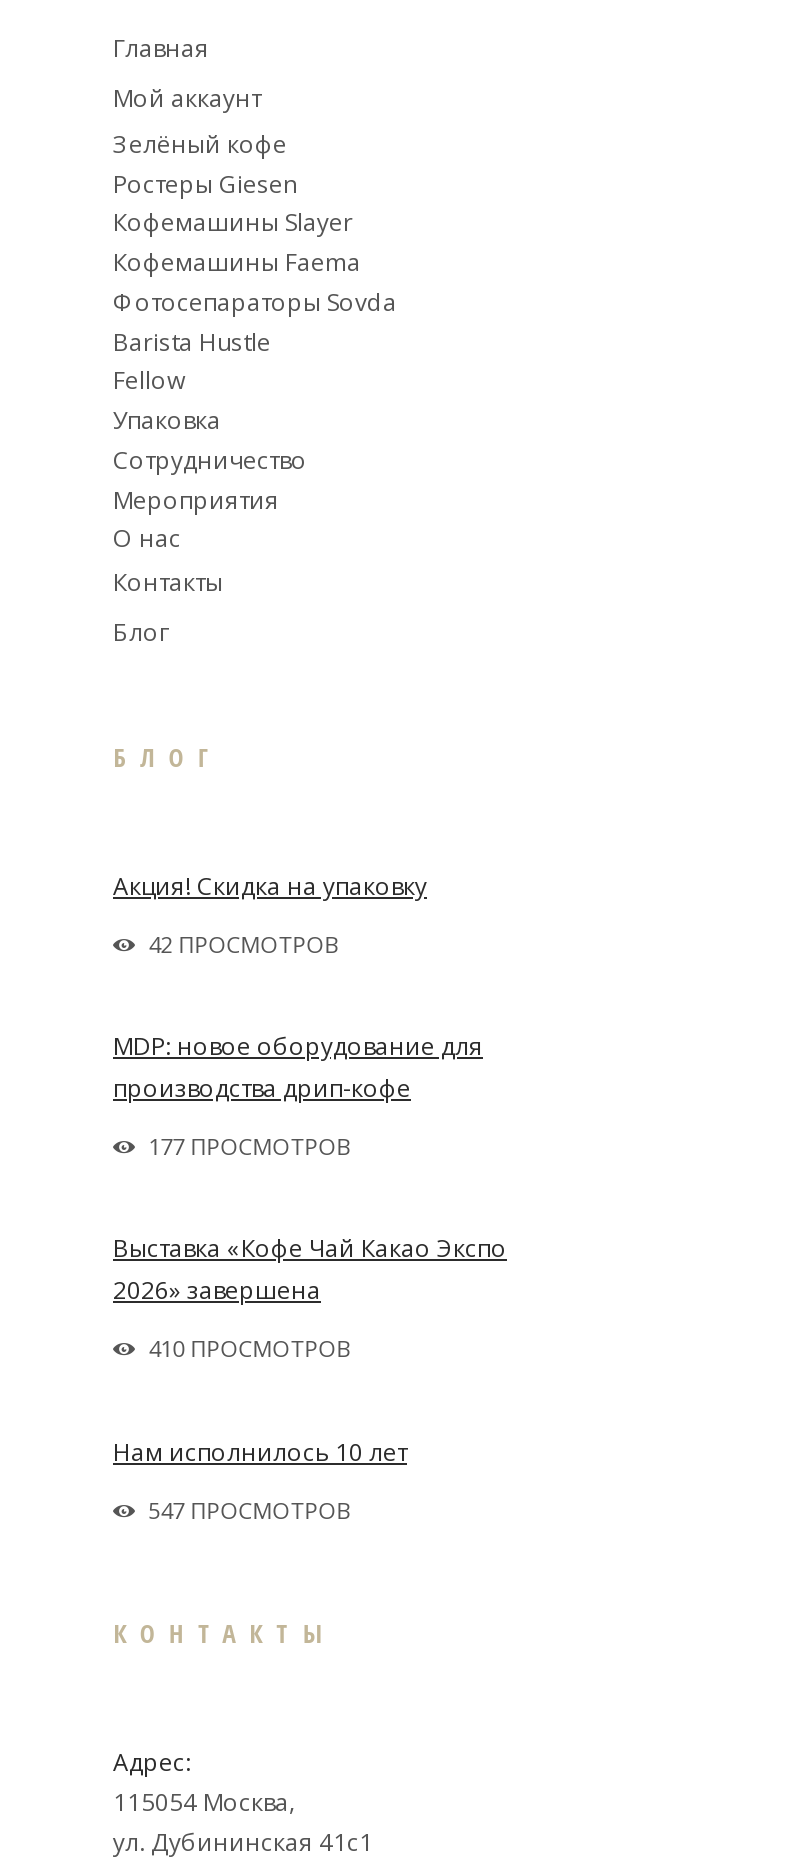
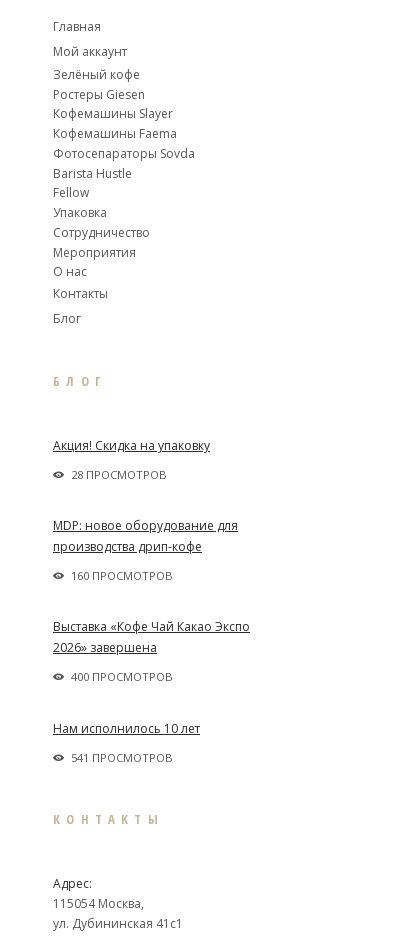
[148,928,340,958] 42 ПРОСМОТРОВ -> [71,467,167,482] 28 ПРОСМОТРОВ
[148,1131,352,1161] 177 ПРОСМОТРОВ -> [71,568,173,583] 160 ПРОСМОТРОВ
[148,1334,352,1364] 410 ПРОСМОТРОВ -> [71,669,173,684] 400 ПРОСМОТРОВ
[148,1494,352,1524] 547 ПРОСМОТРОВ -> [71,750,173,765] 541 ПРОСМОТРОВ

